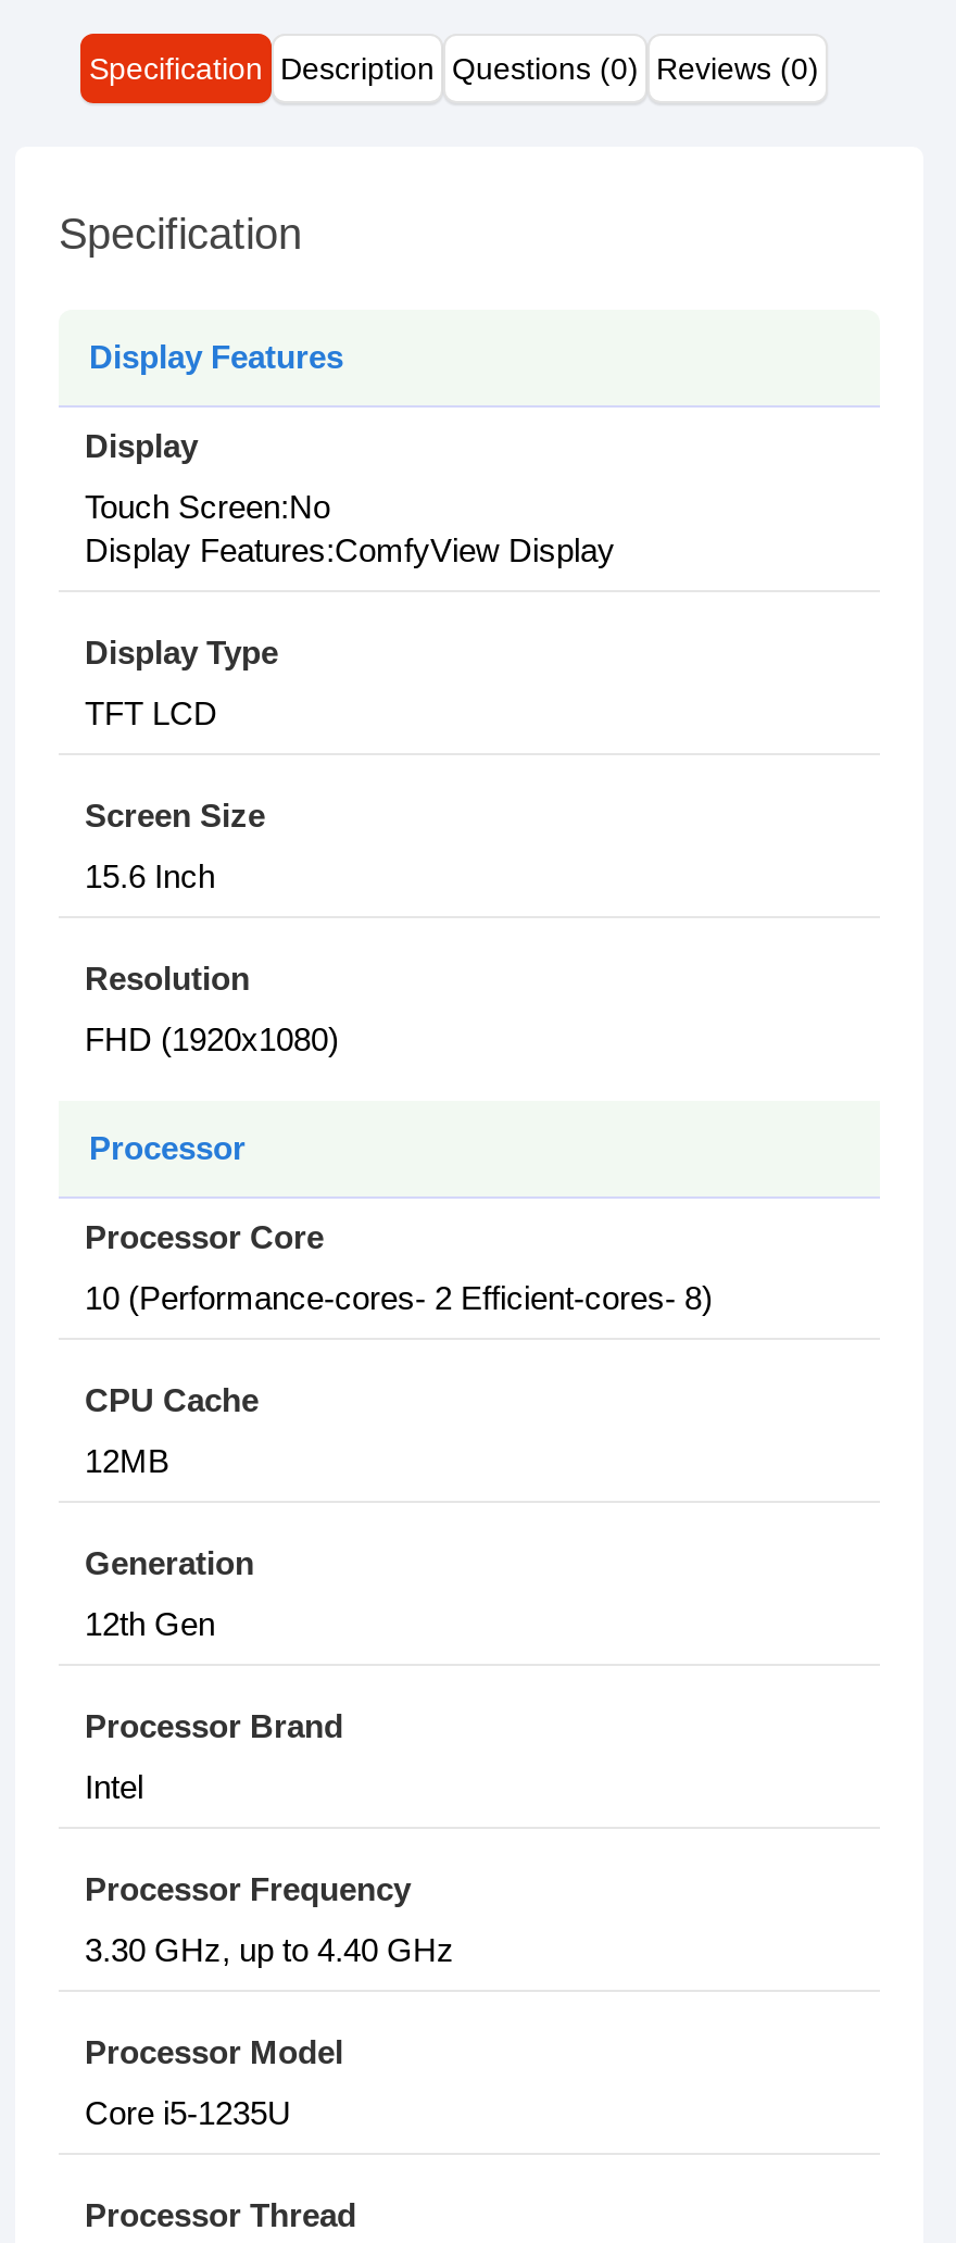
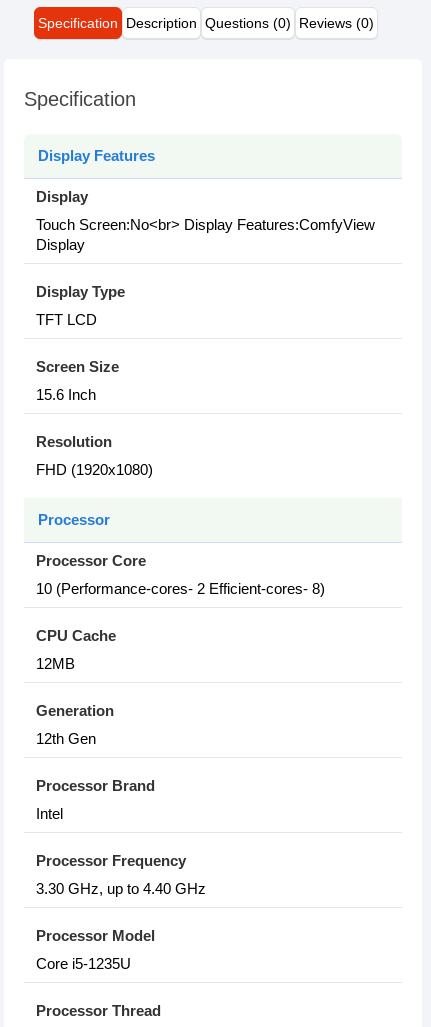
[85,488,615,568] Touch Screen:No | Display Features:ComfyView Display -> [36,216,375,253] Touch Screen:No<br> Display Features:ComfyView | Display

